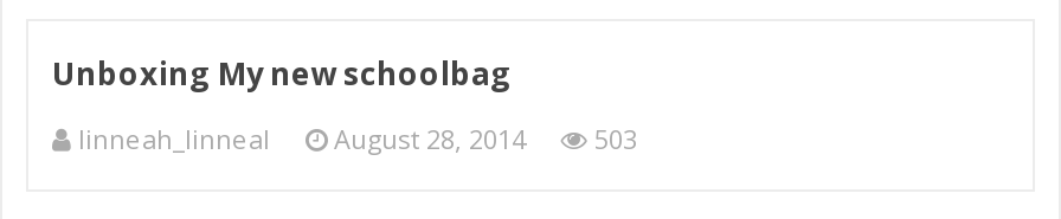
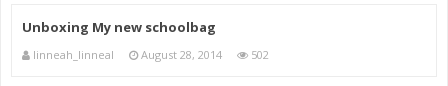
[78,121,637,156] linneah_linneal August 28, 2014 503 -> [33,47,269,62] linneah_linneal August 28, 2014 502

